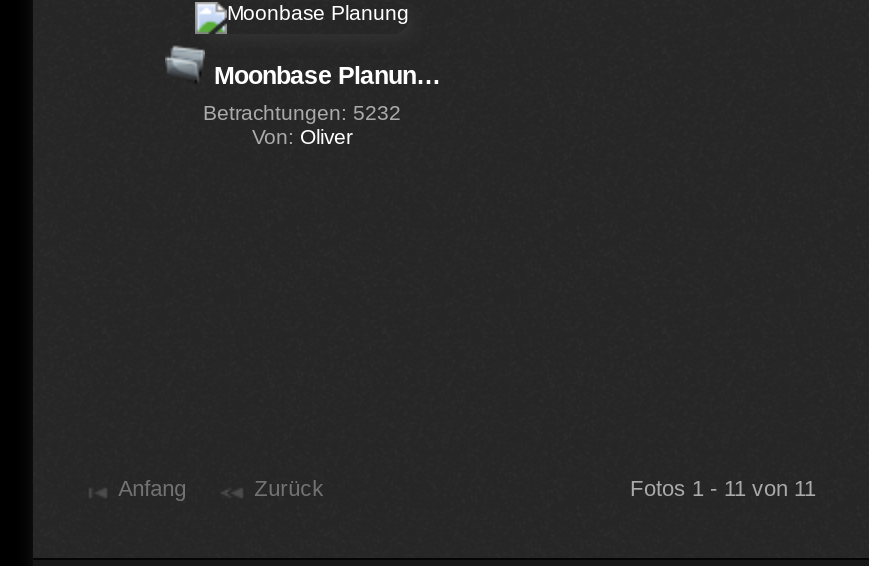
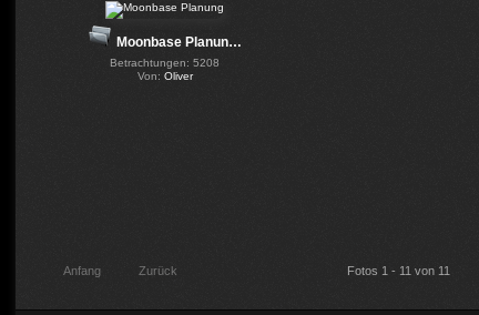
[203,102,401,124] Betrachtungen: 5232 -> [110,56,220,69] Betrachtungen: 5208

